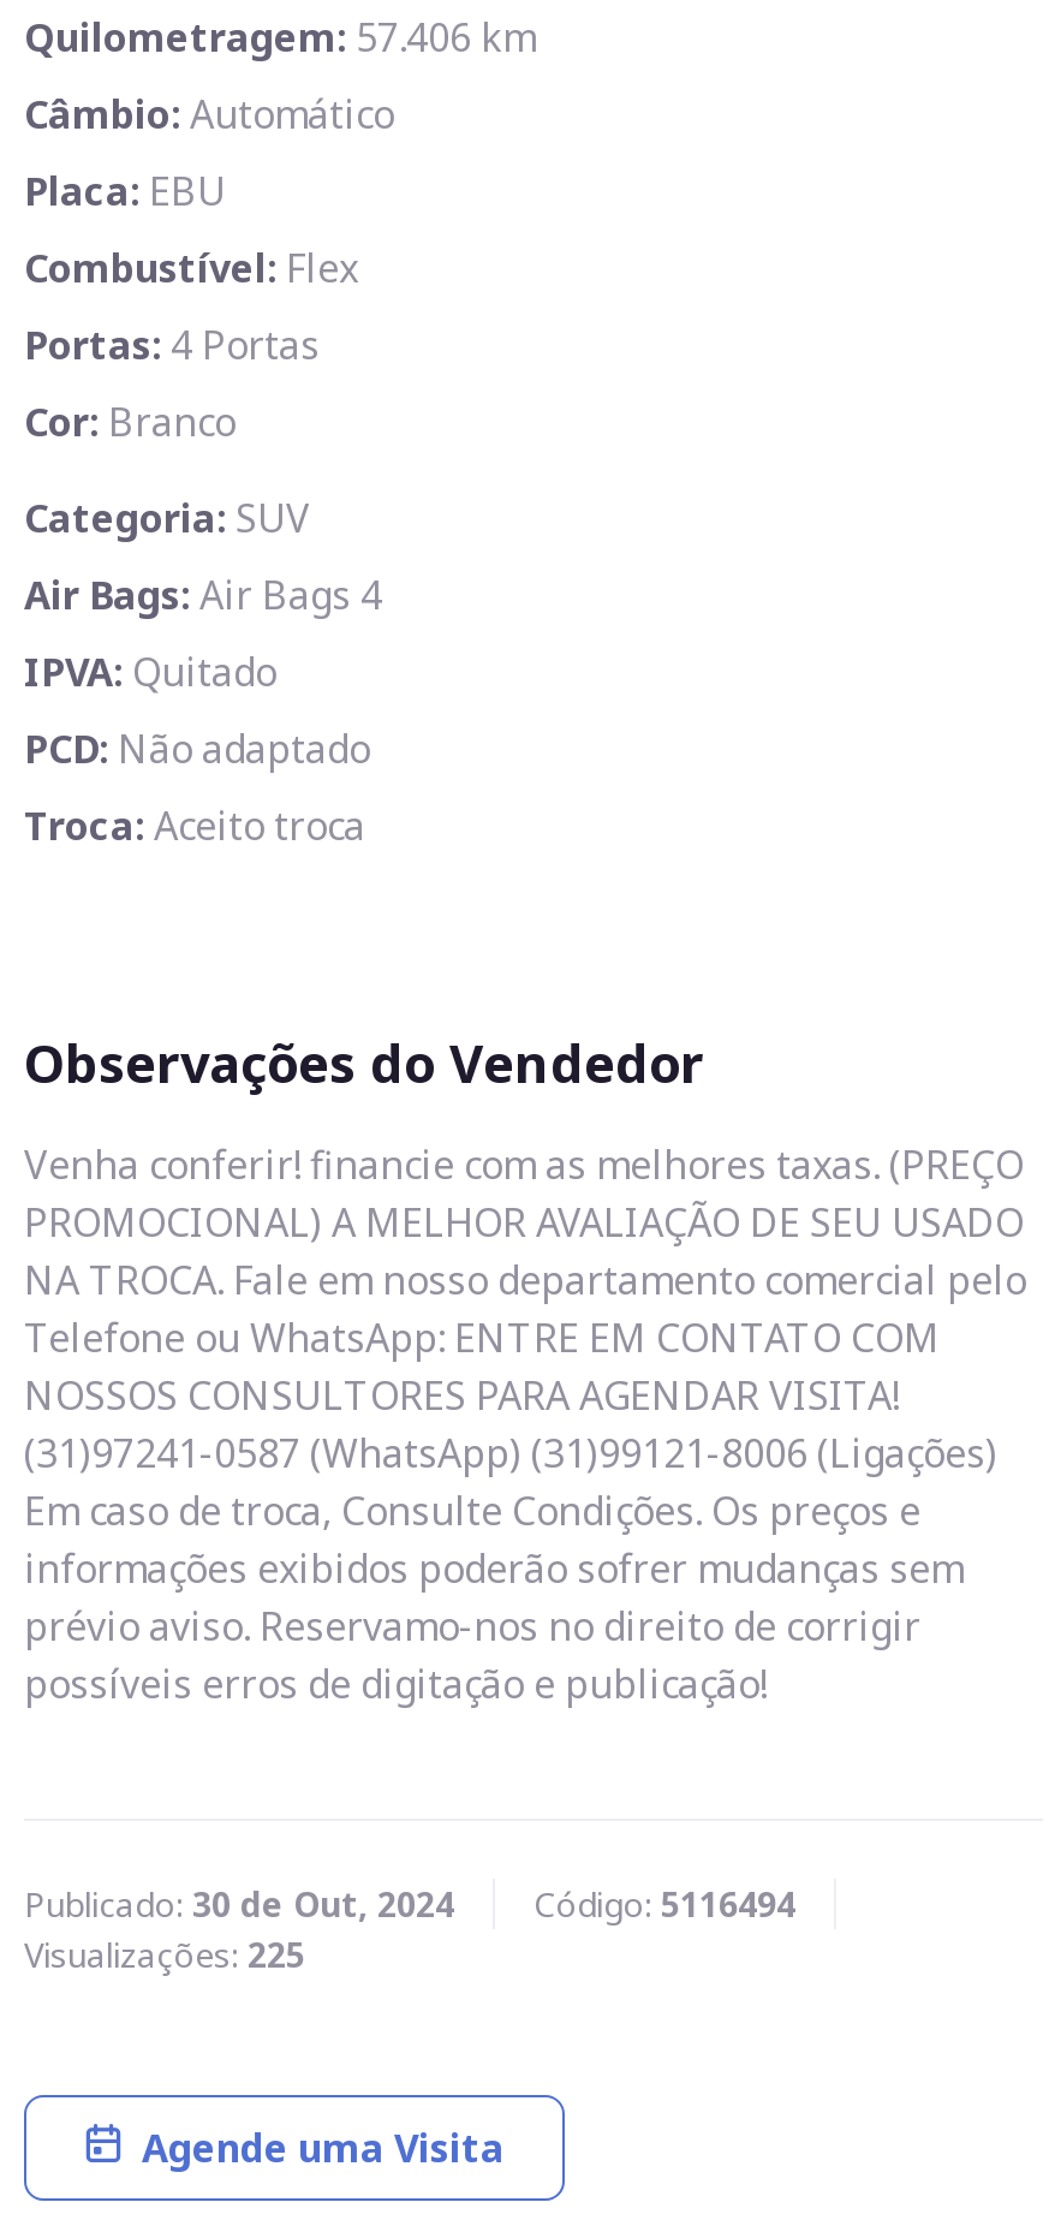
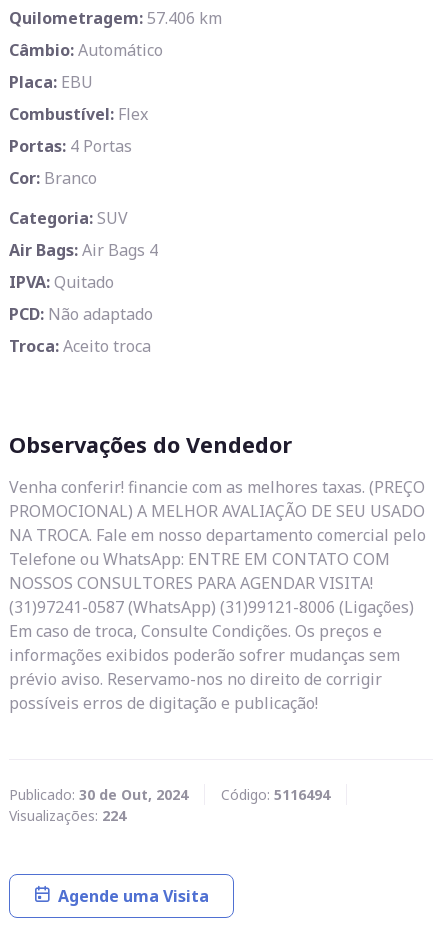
[24,1931,305,1977] Visualizações: 225 -> [9,806,126,825] Visualizações: 224

